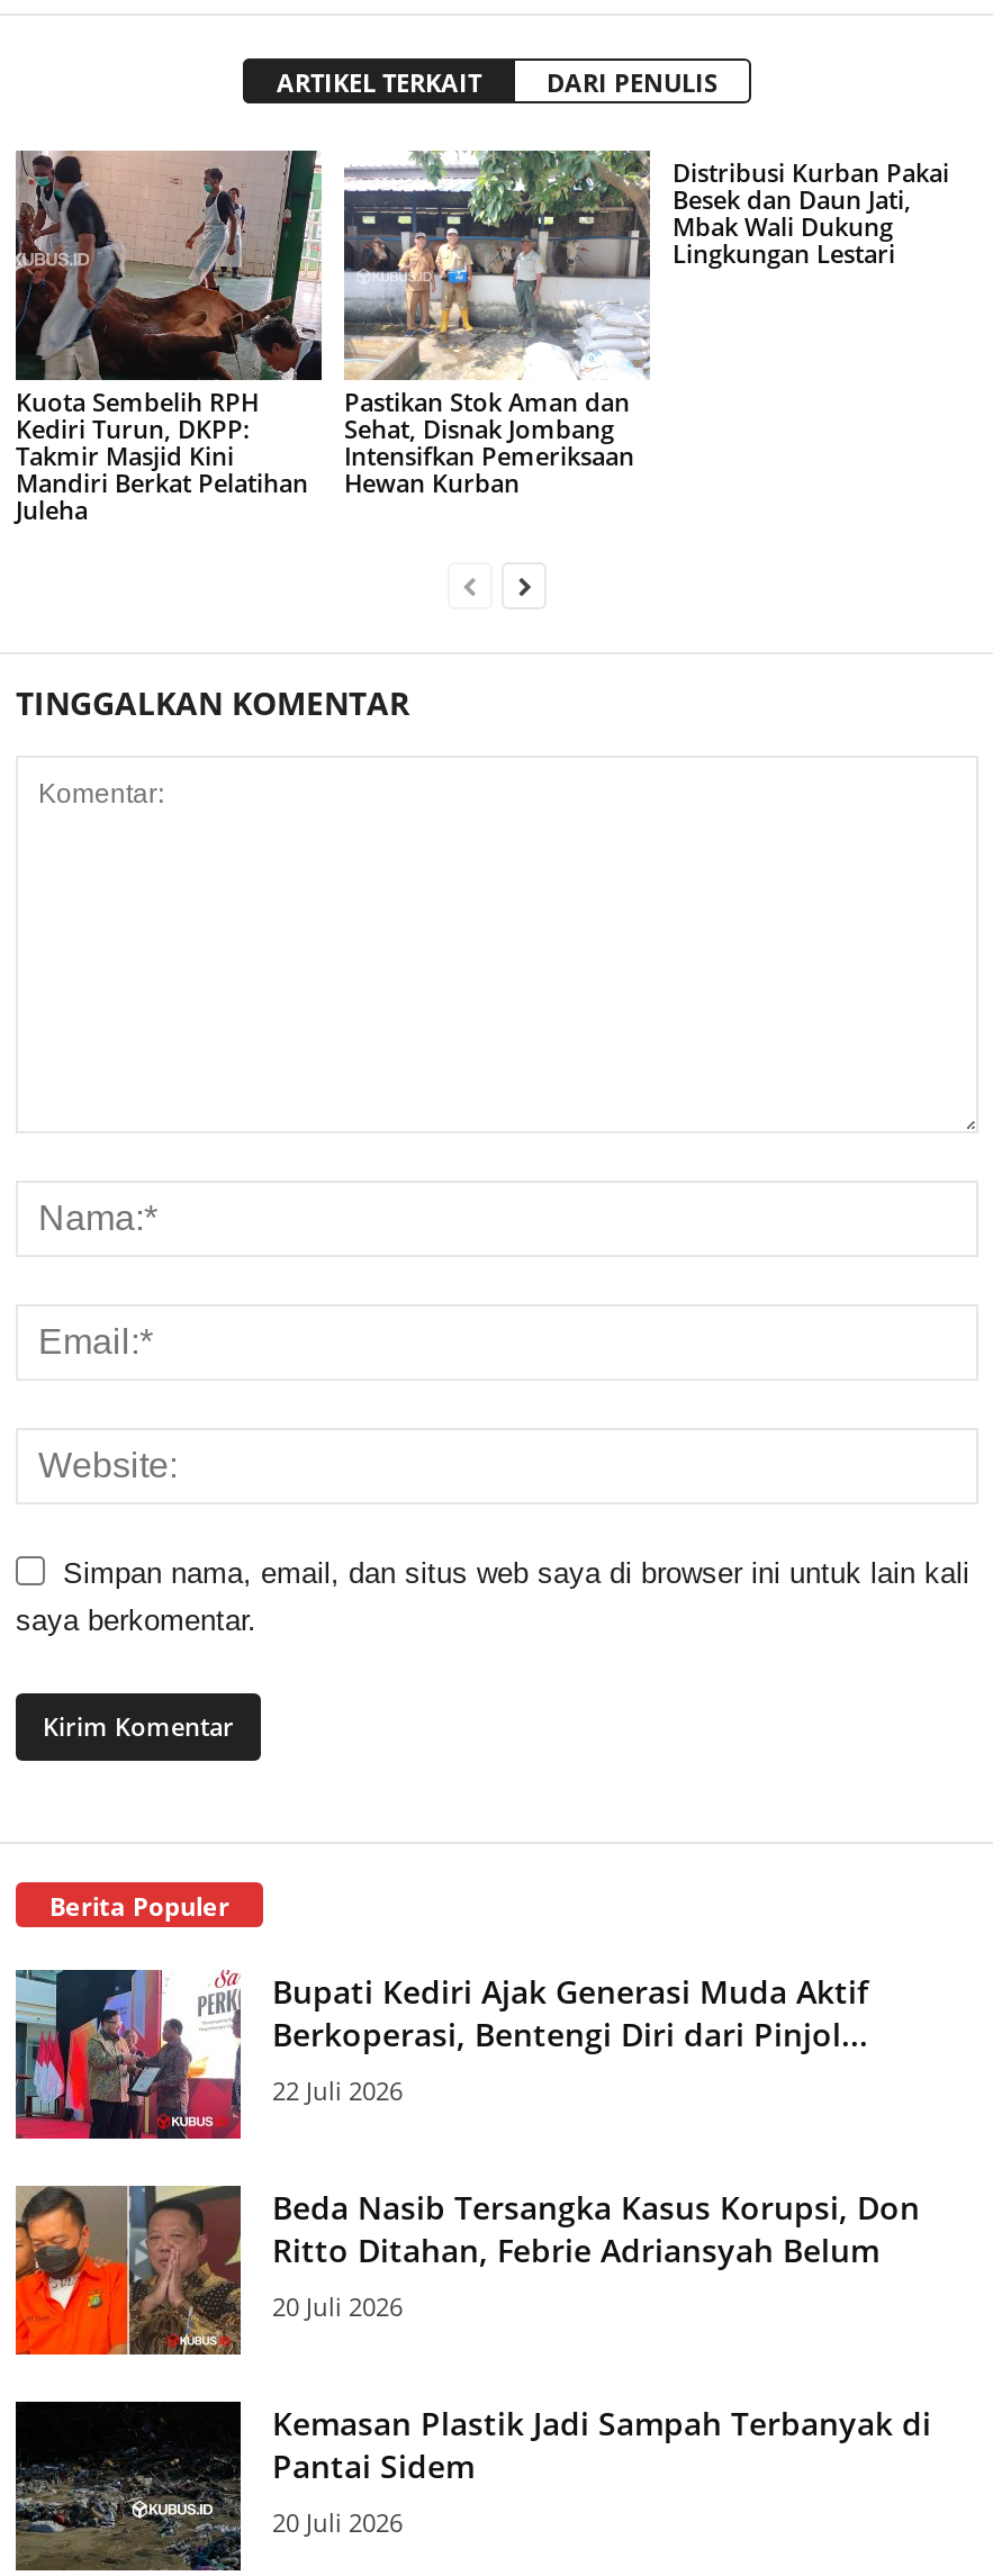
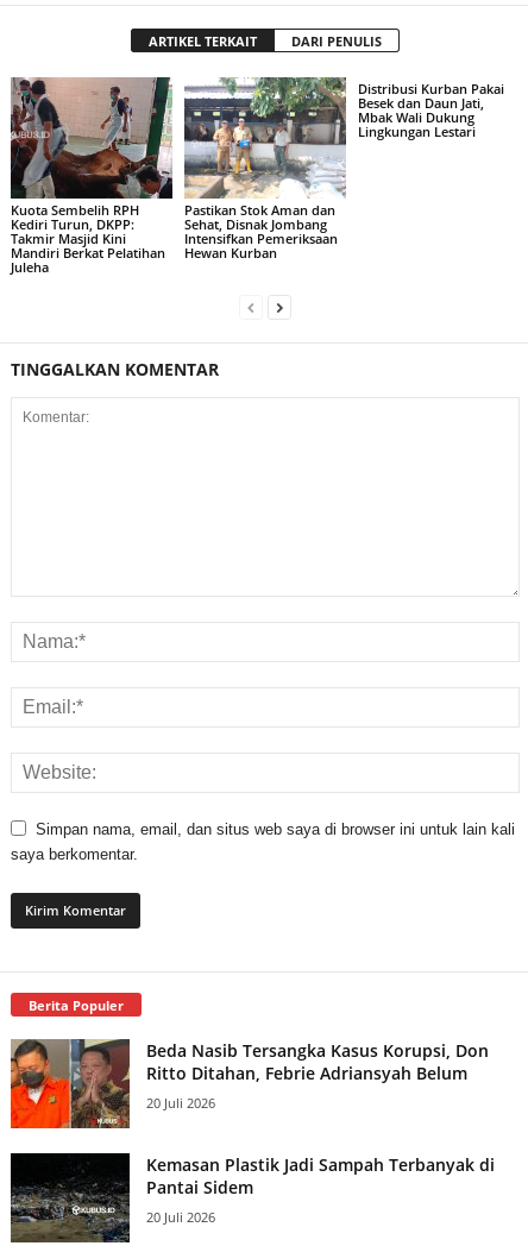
[13,1968,868,2141] [image] | Bupati Kediri Ajak Generasi Muda Aktif | Berkoperasi, Bentengi Diri dari Pinjol... | 22 Juli 2026 -> none

